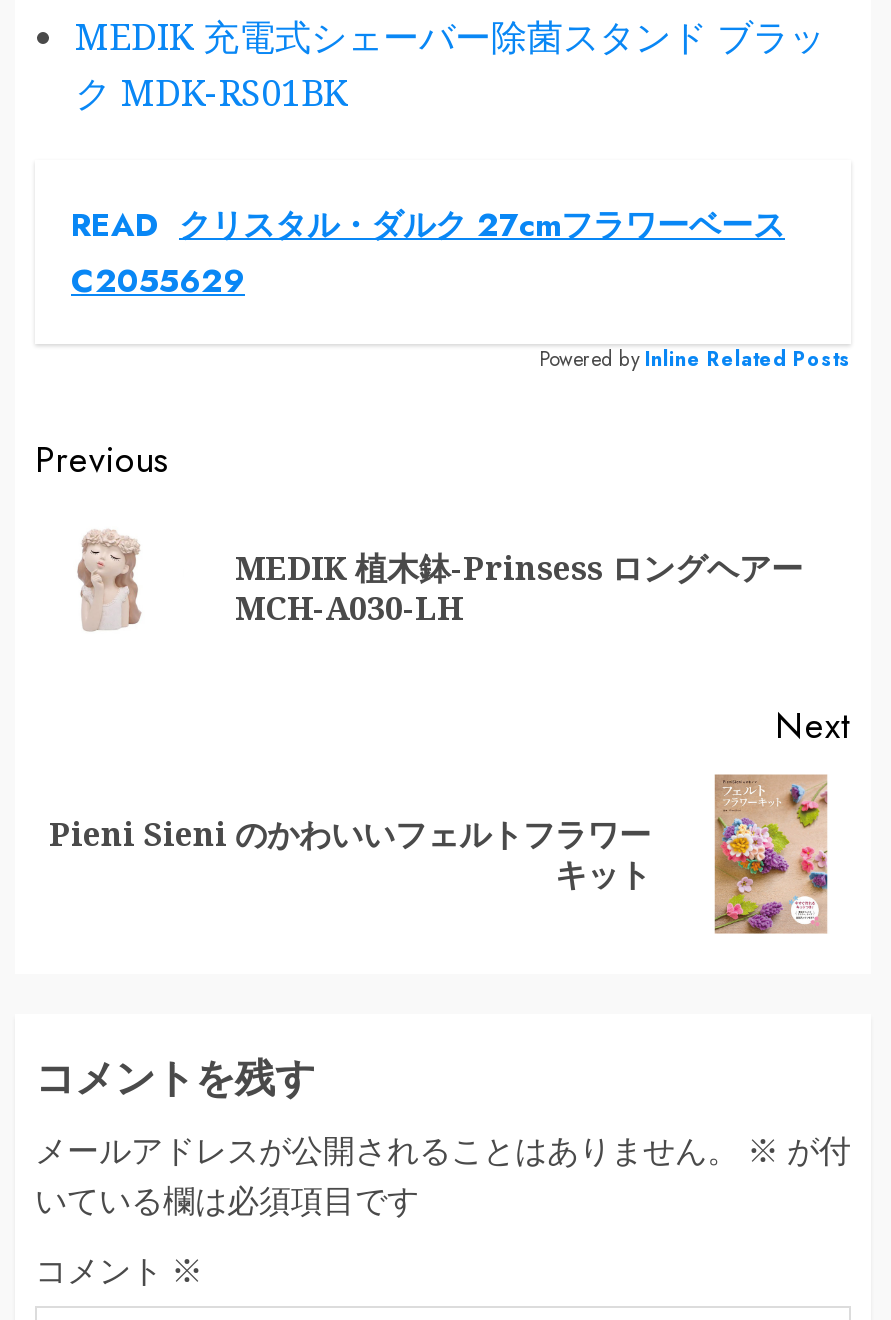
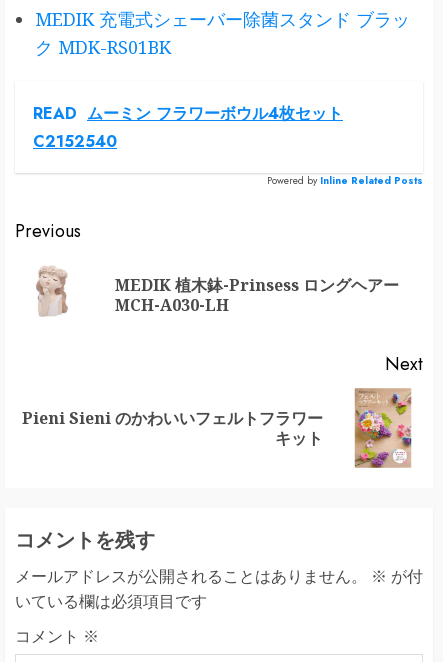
[71,202,785,304] READ クリスタル・ダルク 27cmフラワーベース | C2055629 -> [33,102,343,153] READ ムーミン フラワーボウル4枚セット | C2152540

